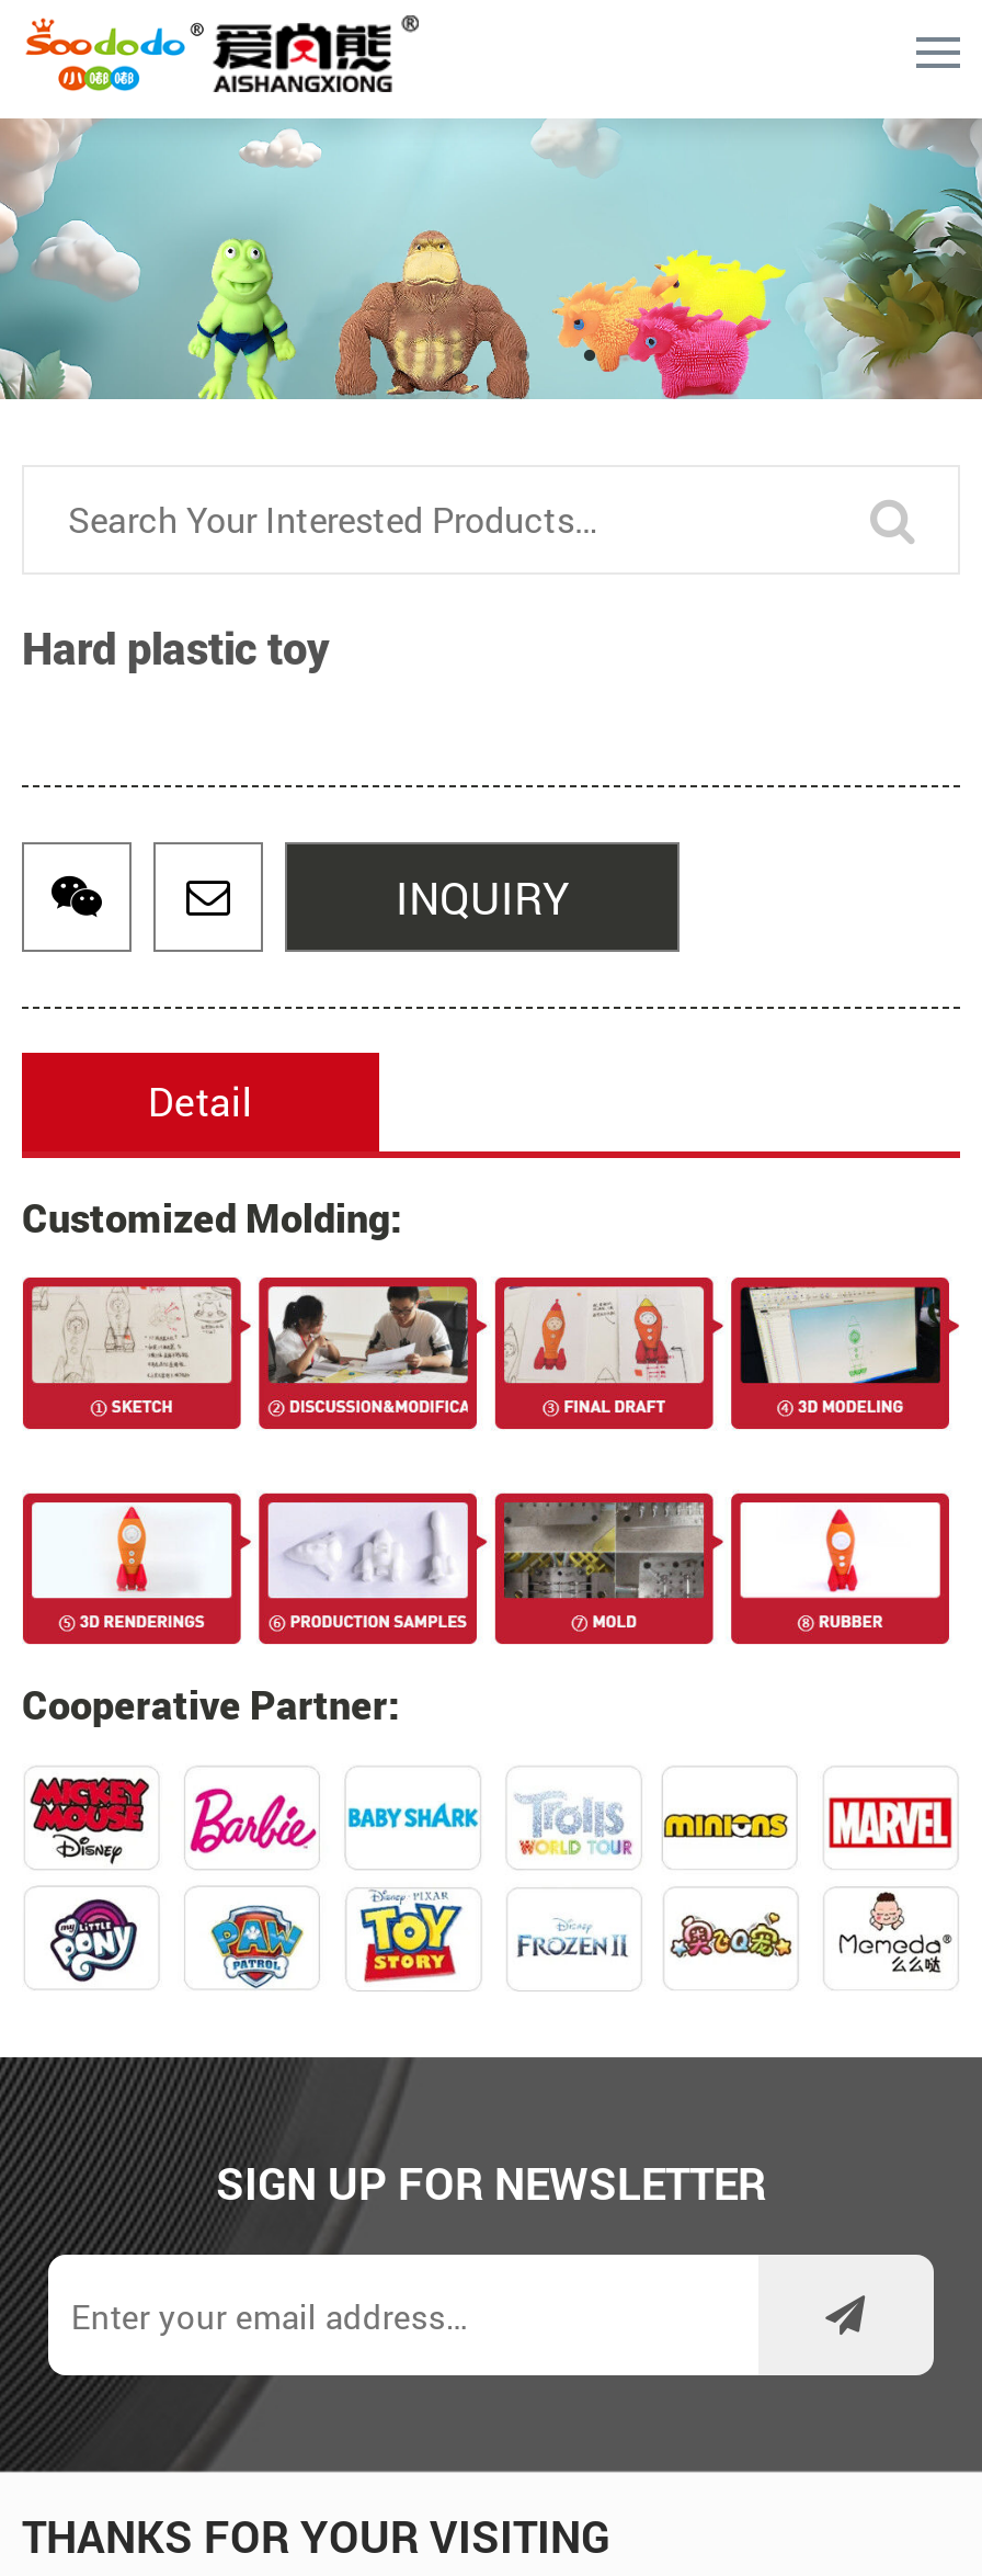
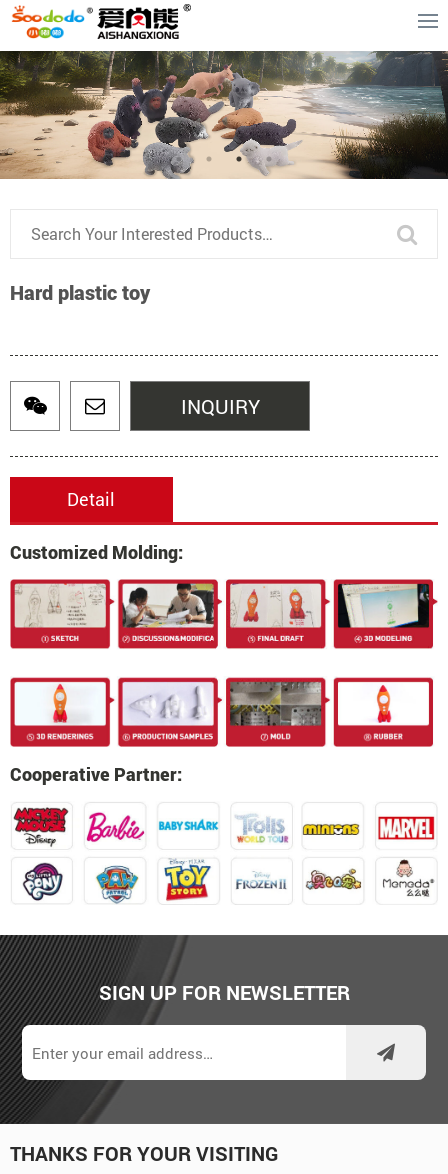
[7,118,975,401] [image] -> [3,50,445,180] [image]

